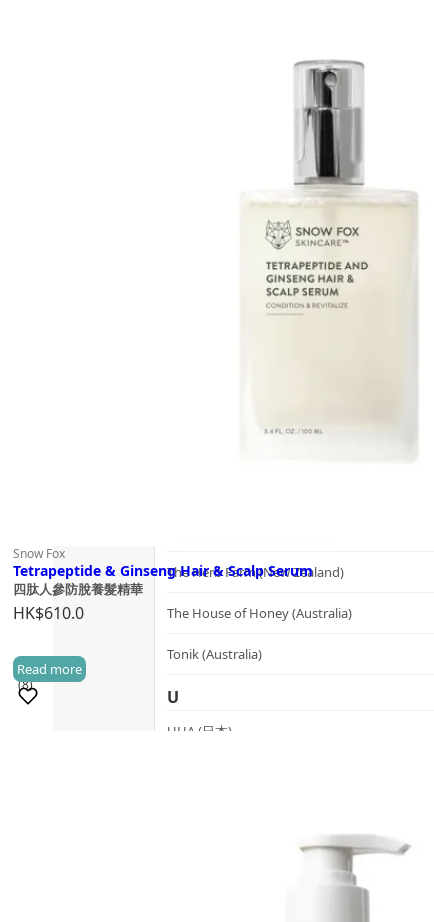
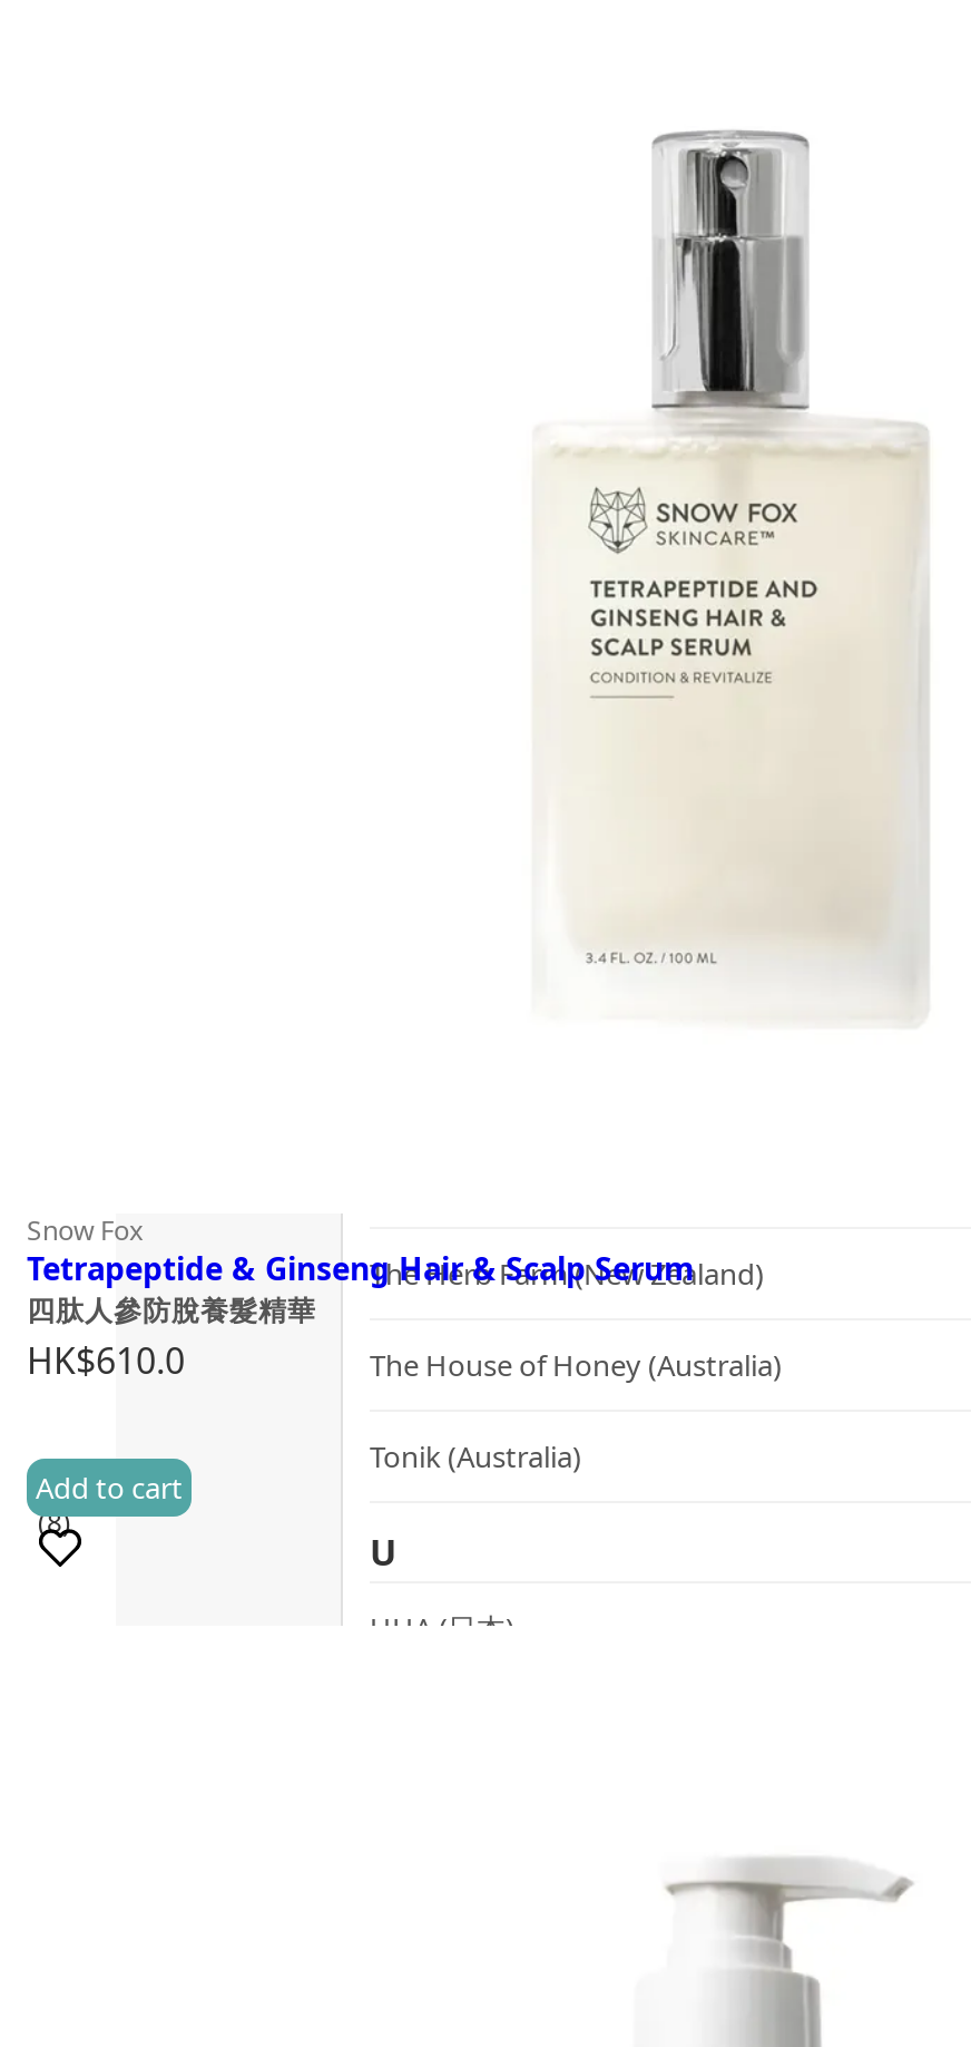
[17,660,82,678] Read more -> [36,1468,183,1508] Add to cart

